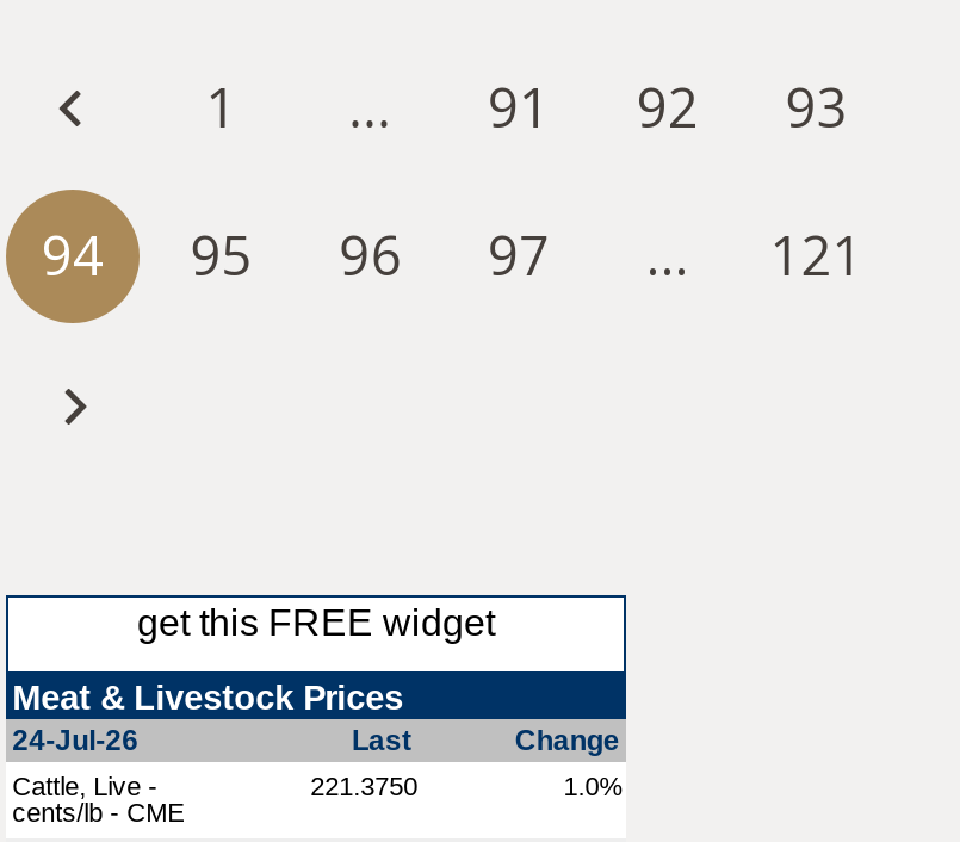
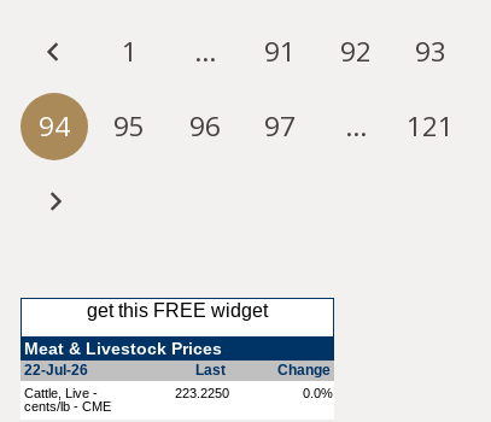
[12,724,139,757] 24-Jul-26 -> [24,362,88,379] 22-Jul-26
[310,771,418,800] 221.3750 -> [174,386,229,401] 223.2250
[563,771,623,800] 1.0% -> [302,386,333,401] 0.0%

